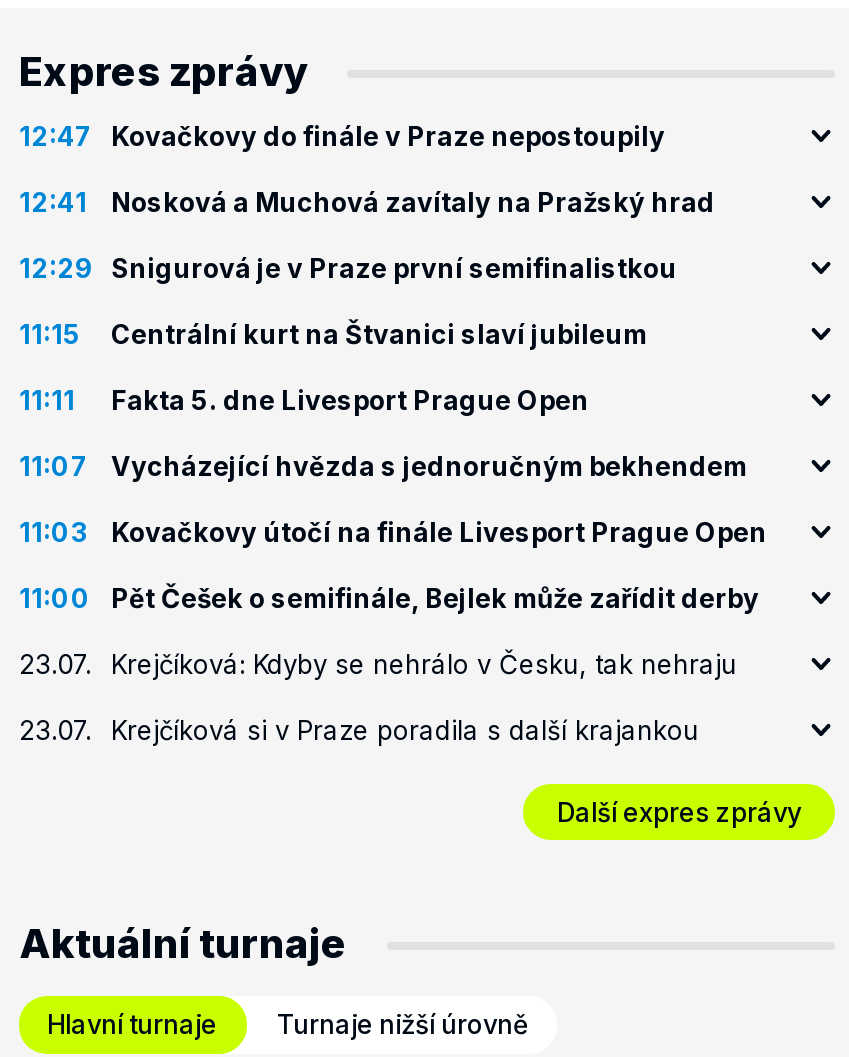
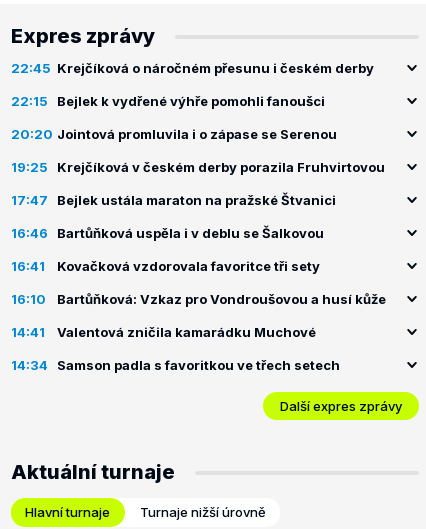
[19,120,665,152] 12:47 Kovačkovy do finále v Praze nepostoupily -> [11,60,374,76] 22:45 Krejčíková o náročném přesunu i českém derby
[19,186,715,218] 12:41 | Nosková a Muchová zavítaly na Pražský hrad -> [11,93,325,109] 22:15 Bejlek k vydřené výhře pomohli fanoušci
[19,252,677,284] 12:29 Snigurová je v Praze první semifinalistkou -> [11,126,337,142] 20:20 Jointová promluvila i o zápase se Serenou
[19,318,647,350] 11:15 | Centrální kurt na Štvanici slaví jubileum -> [11,159,385,175] 19:25 Krejčíková v českém derby porazila Fruhvirtovou
[19,384,589,416] 11:11 | Fakta 5. dne Livesport Prague Open -> [11,192,336,208] 17:47 Bejlek ustála maraton na pražské Štvanici
[19,450,747,482] 11:07 | Vycházející hvězda s jednoručným bekhendem -> [11,225,324,241] 16:46 Bartůňková uspěla i v deblu se Šalkovou
[19,516,767,548] 11:03 | Kovačkovy útočí na finále Livesport Prague Open -> [11,258,320,274] 16:41 | Kovačková vzdorovala favoritce tři sety
[19,582,759,614] 11:00 | Pět Češek o semifinále, Bejlek může zařídit derby -> [11,291,386,307] 16:10 | Bartůňková: Vzkaz pro Vondroušovou a husí kůže
[19,648,737,680] 23.07. | Krejčíková: Kdyby se nehrálo v Česku, tak nehraju -> [11,324,316,340] 14:41 | Valentová zničila kamarádku Muchové
[19,714,699,746] 23.07. | Krejčíková si v Praze poradila s další krajankou -> [11,357,340,373] 14:34 Samson padla s favoritkou ve třech setech

